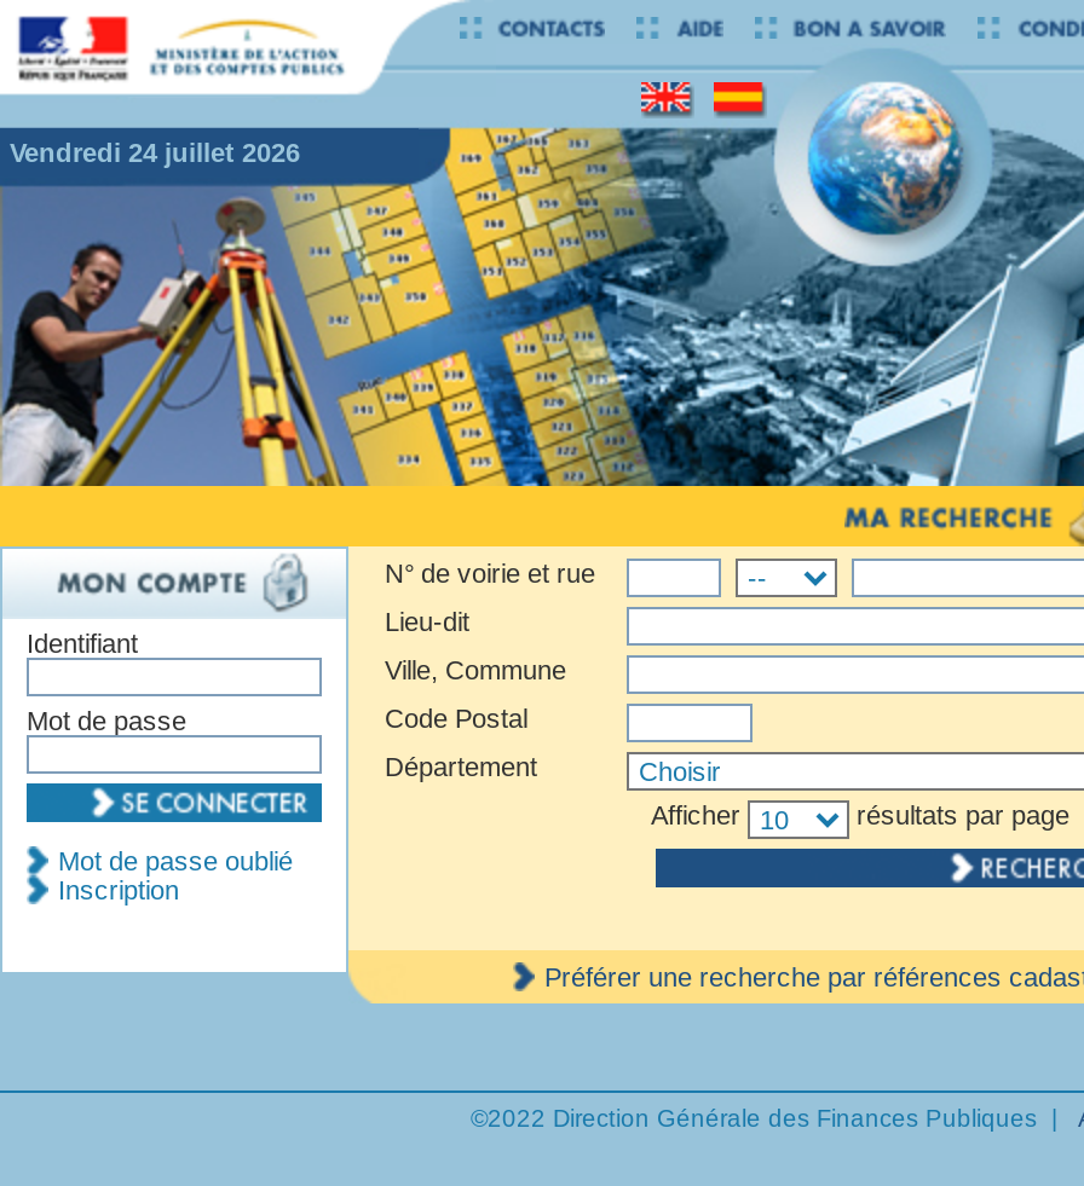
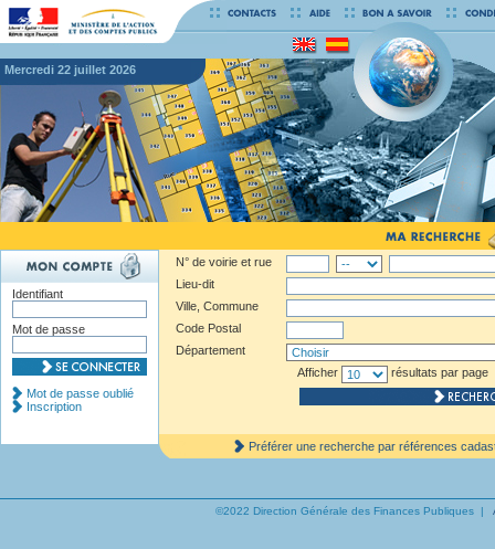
[24,138,300,167] vendredi 24 juillet 2026 -> [14,63,136,76] mercredi 22 juillet 2026

